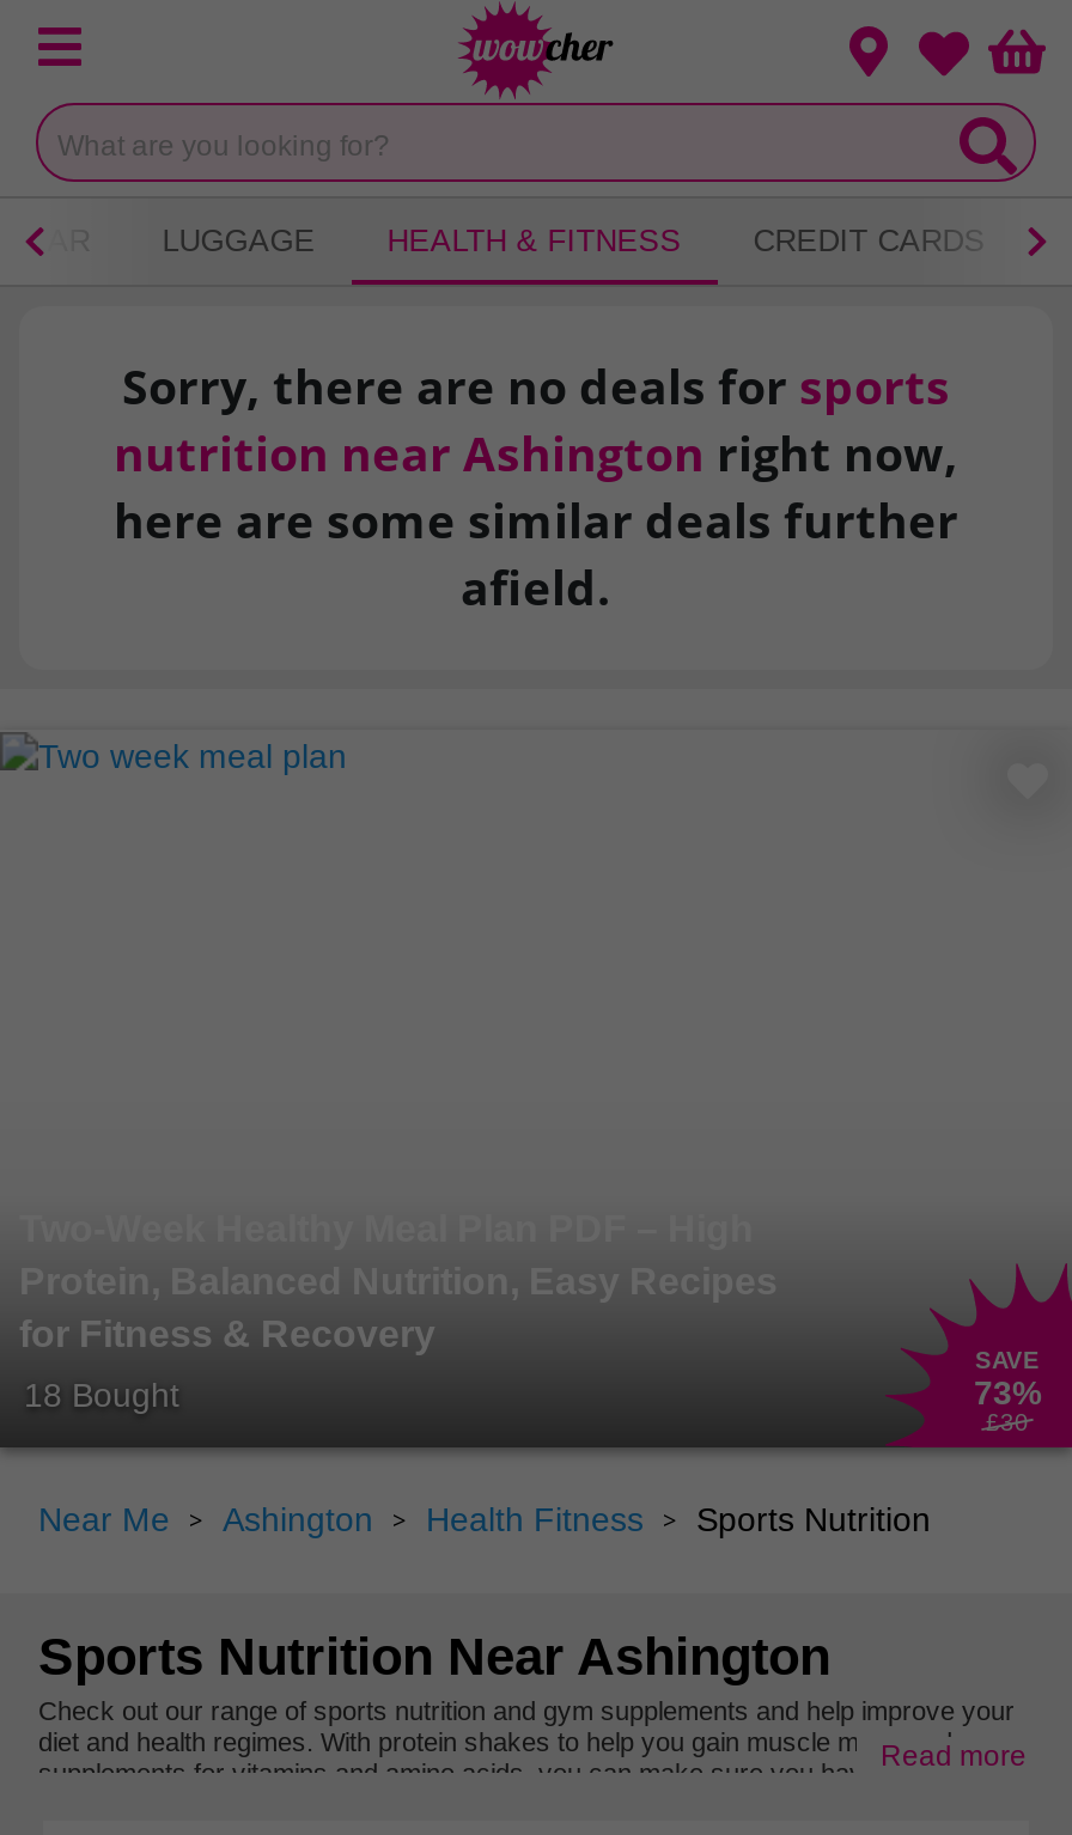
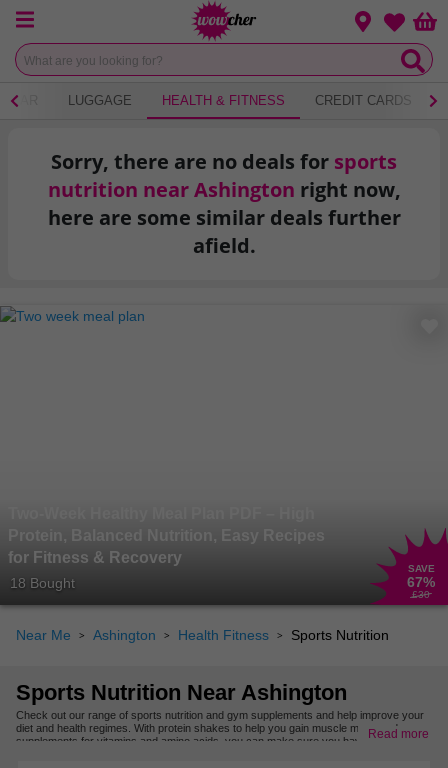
[974,1372,1041,1411] 73% -> [407,574,435,590] 67%

